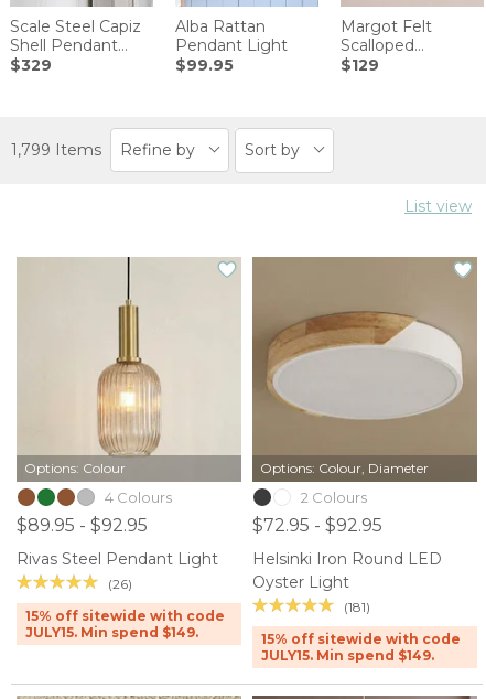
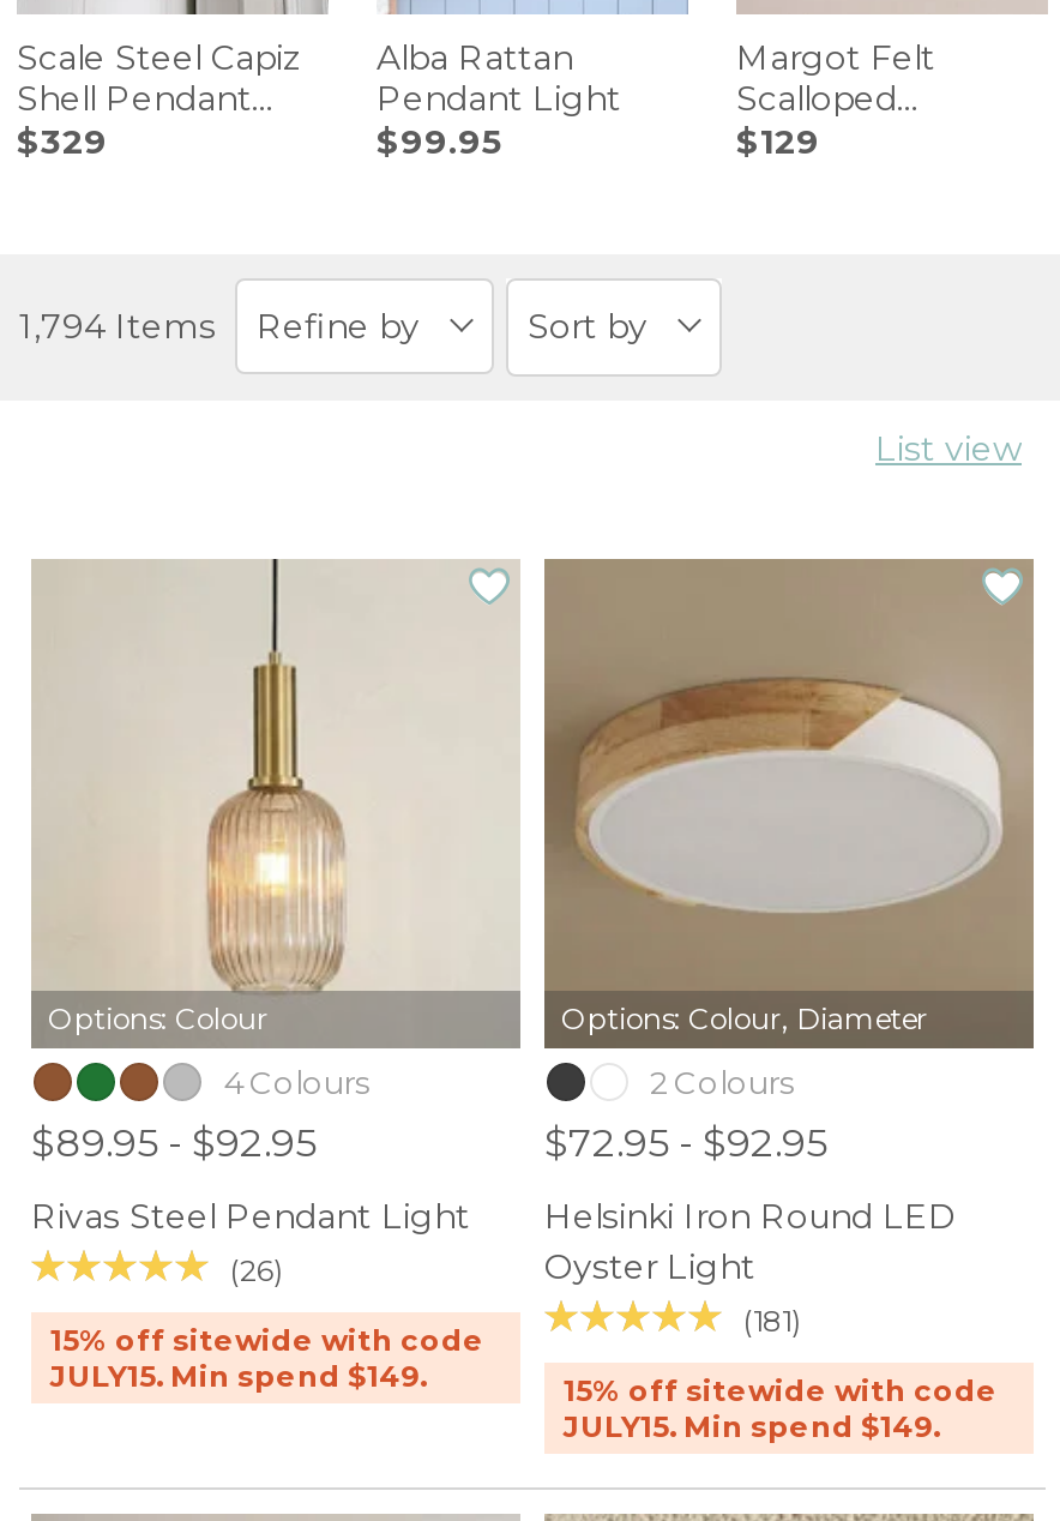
[11,140,195,160] 1,799 Items Refine by -> [19,305,420,348] 1,794 Items Refine by

